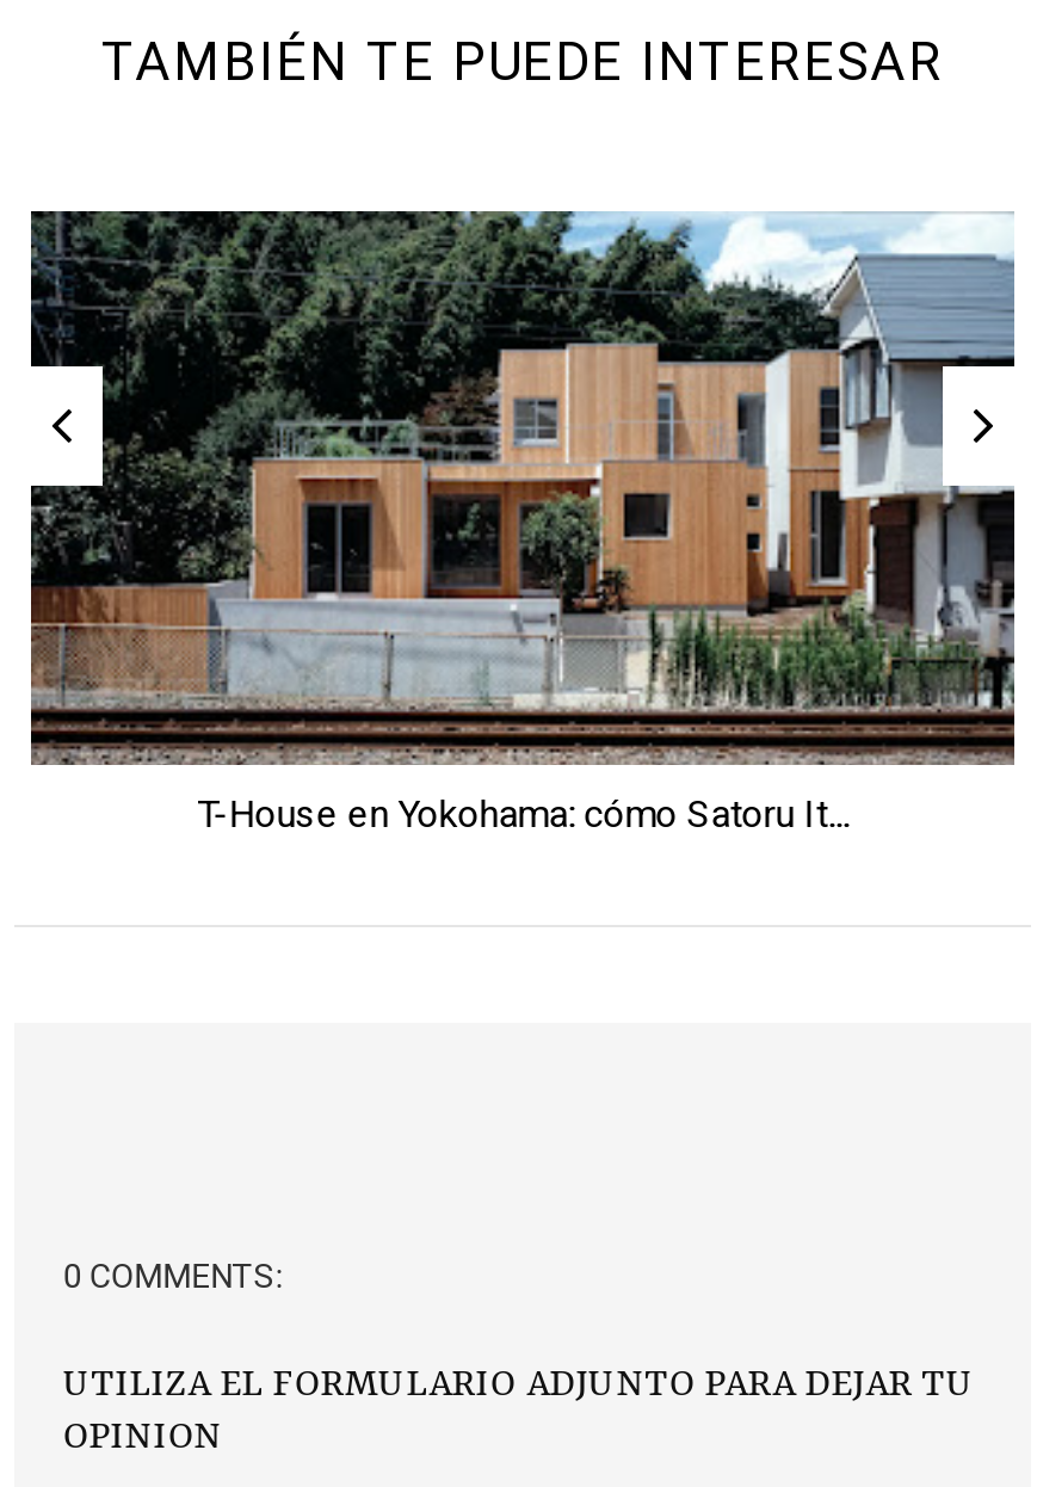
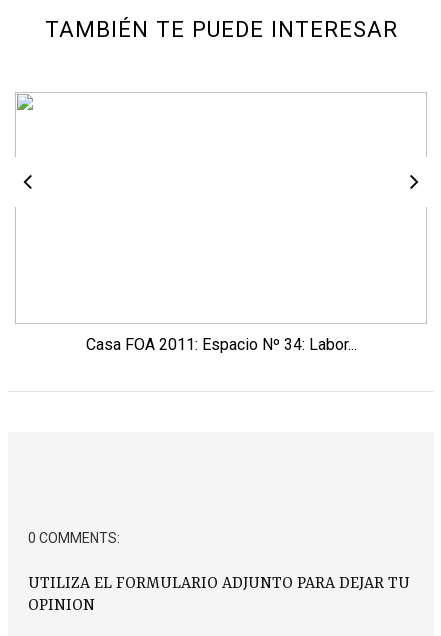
[29,209,1017,767] [image] -> none
[197,791,849,836] T-House en Yokohama: cómo Satoru It... -> [86,335,357,354] Casa FOA 2011: Espacio Nº 34: Labor...

